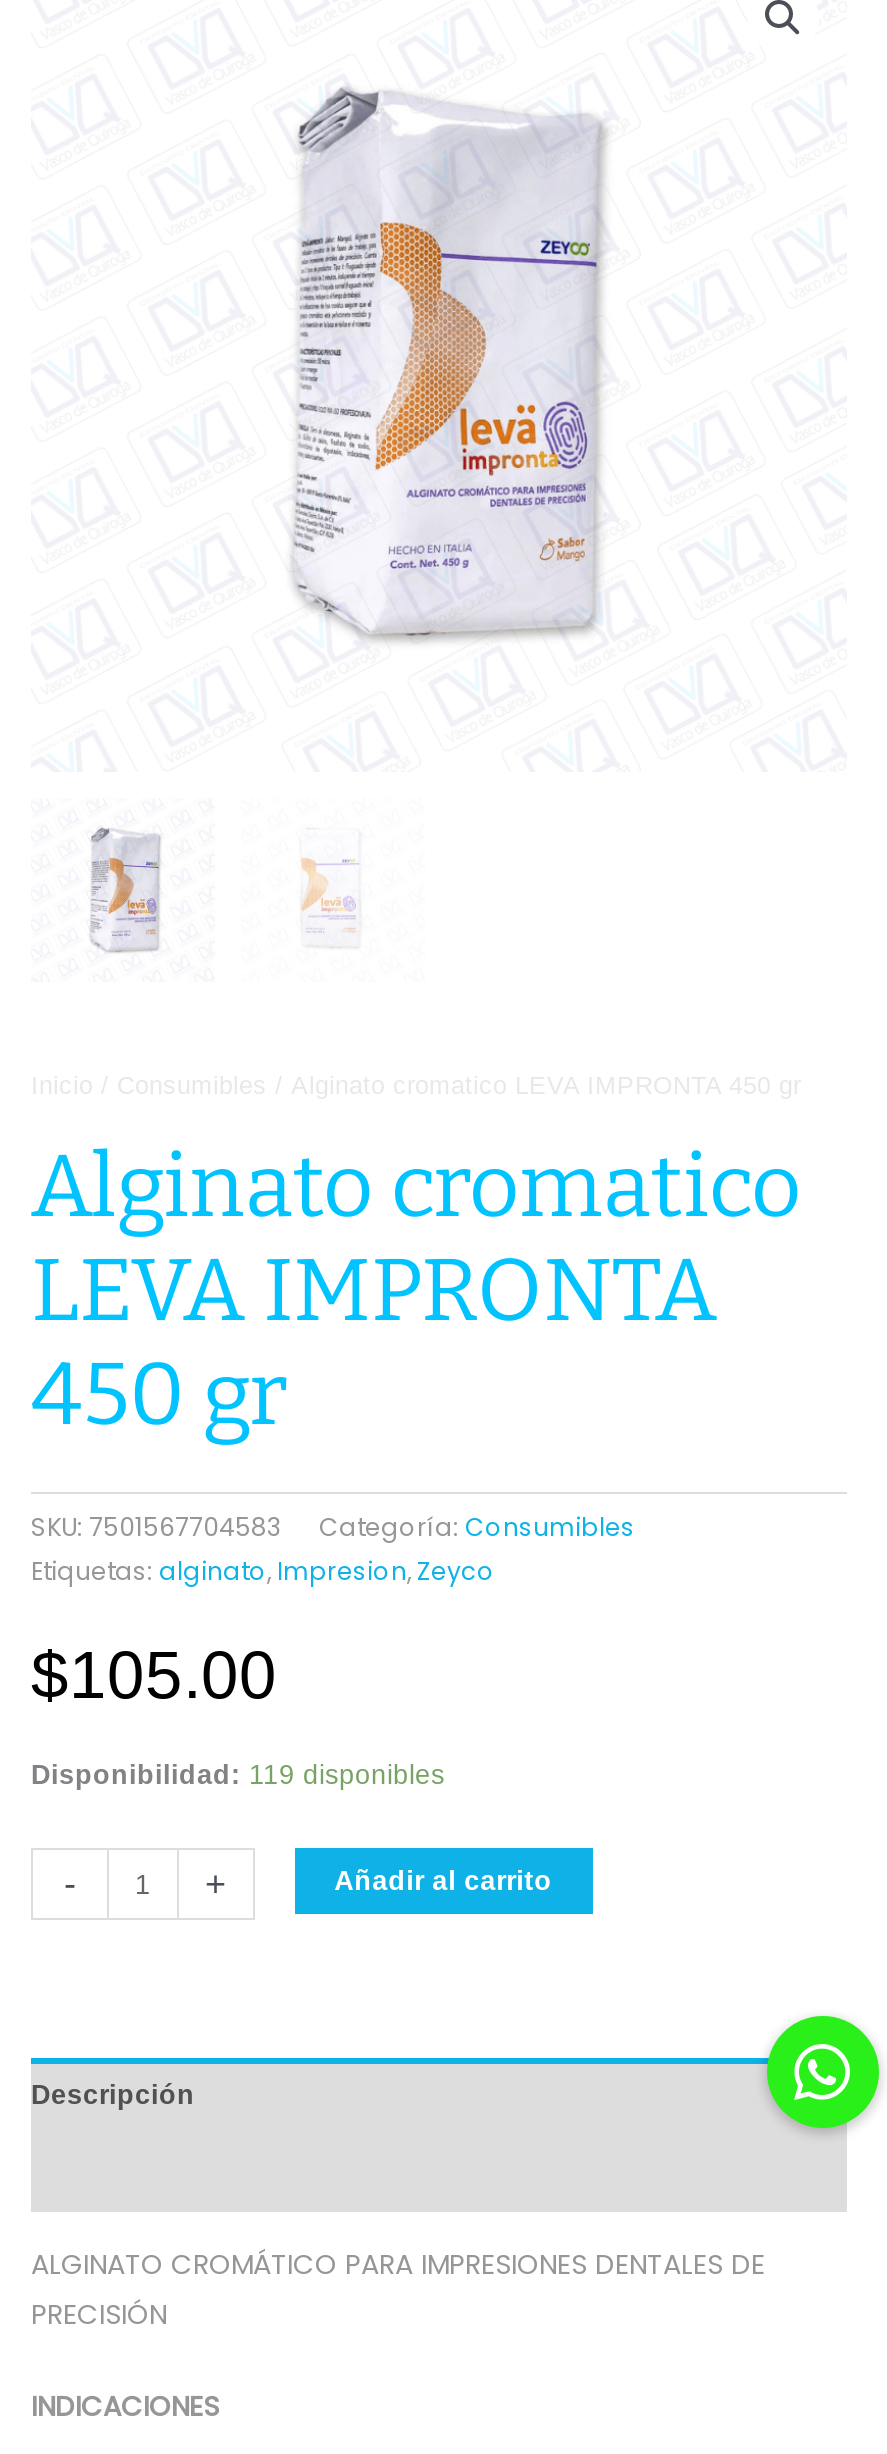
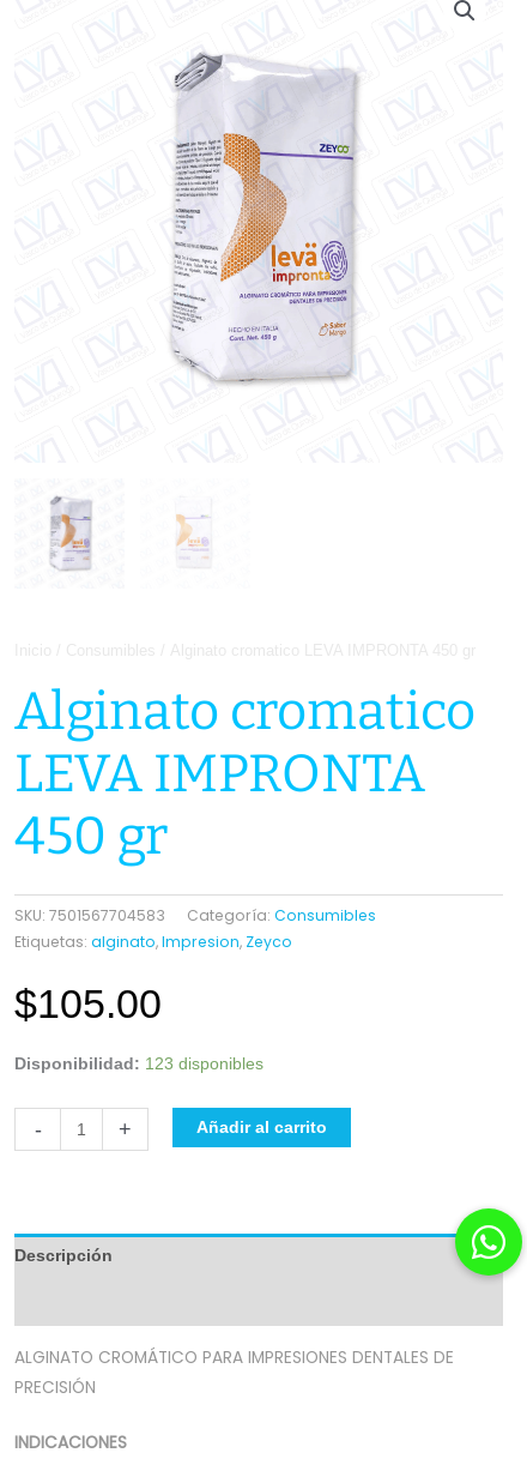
[31,1760,445,1790] Disponibilidad: 119 disponibles -> [14,1055,263,1073] Disponibilidad: 123 disponibles

